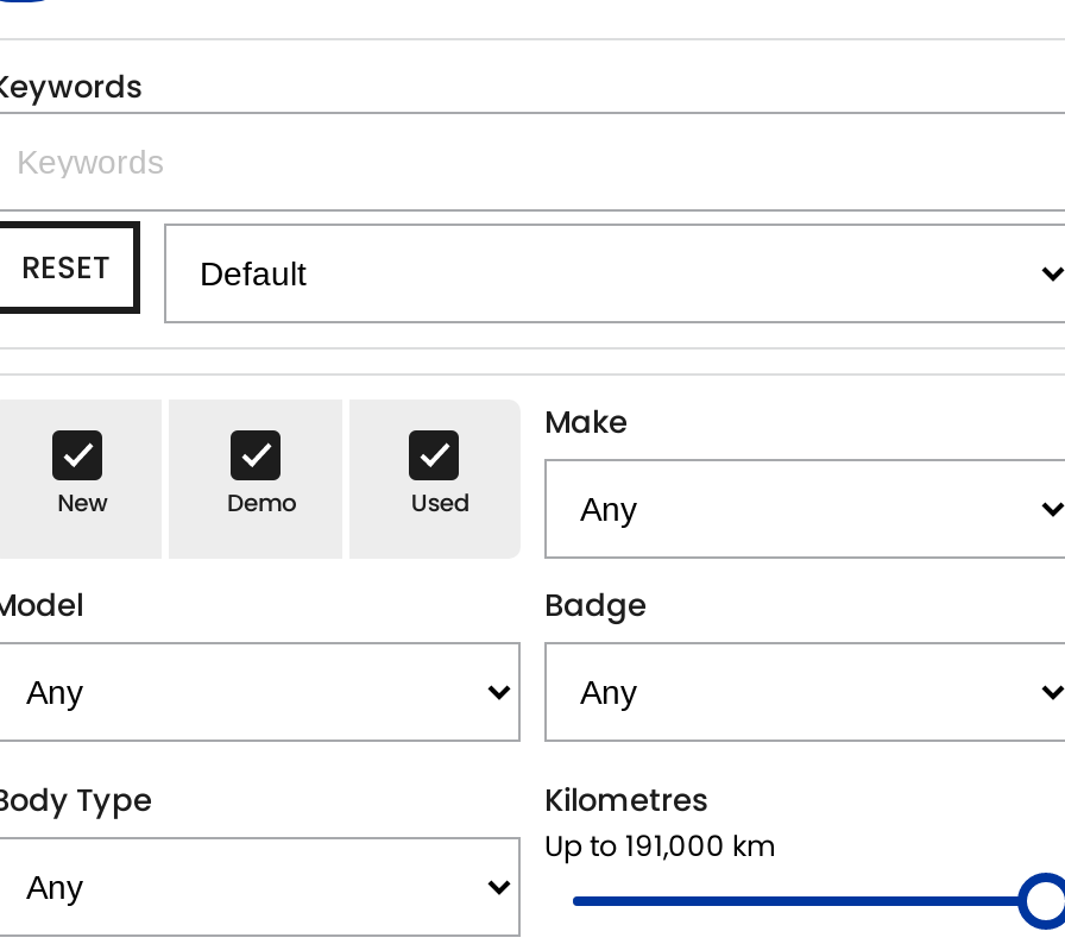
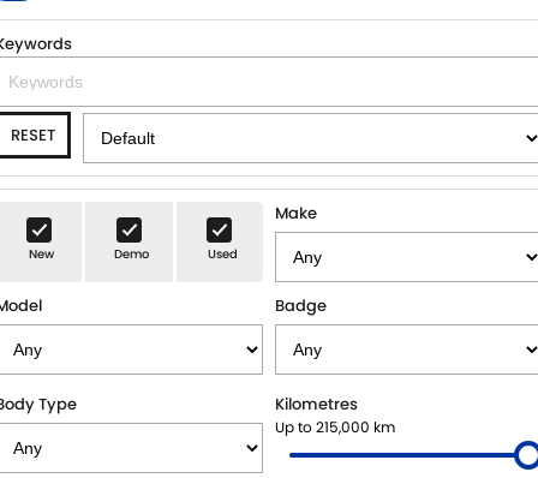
[544,826,775,866] Up to 191,000 km -> [275,417,395,438] Up to 215,000 km

